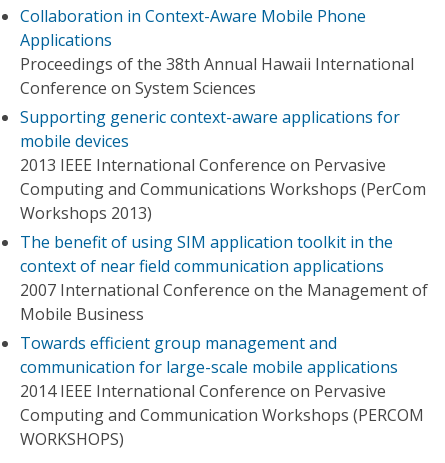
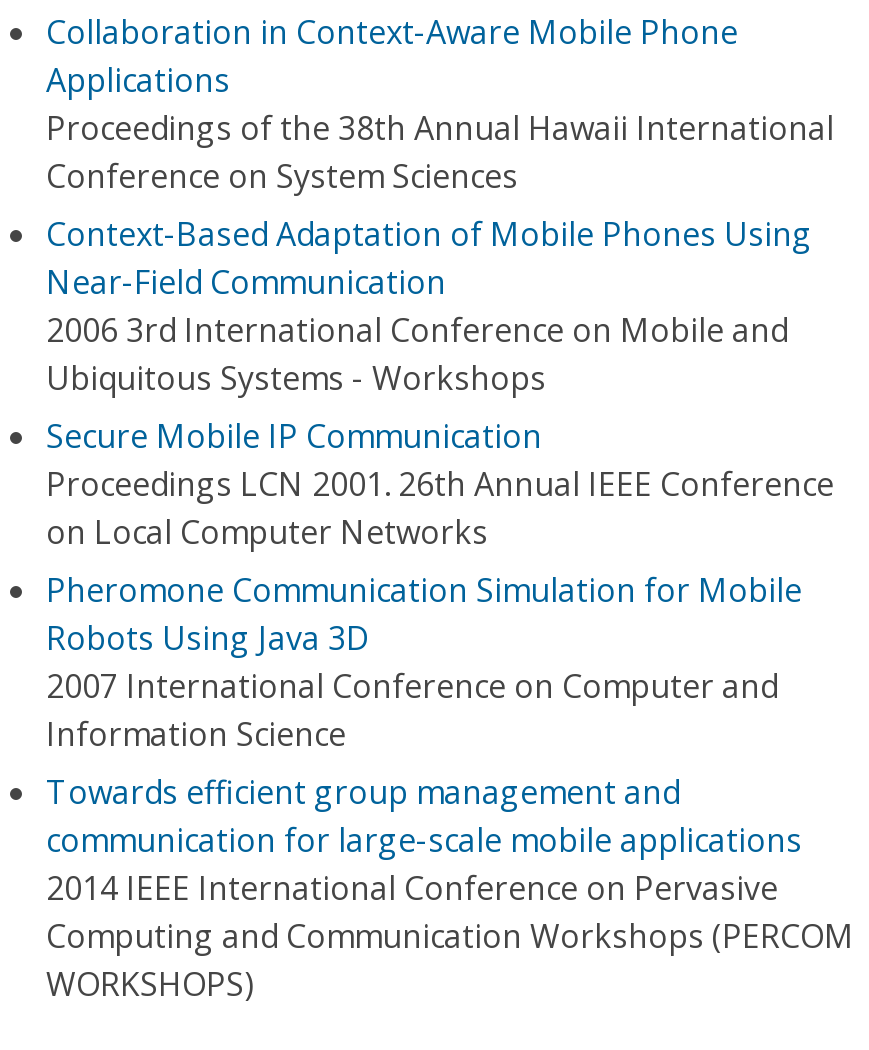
[20,106,428,325] Supporting generic context-aware applications for | mobile devices | 2013 IEEE International Conference on Pervasive | Computing and Communications Workshops (PerCom | Workshops 2013) | The benefit of using SIM application toolkit in the | context of near field communication applications | 2007 International Conference on the Management of | Mobile Business -> [46,212,834,756] Context-Based Adaptation of Mobile Phones Using | Near-Field Communication | 2006 3rd International Conference on Mobile and | Ubiquitous Systems - Workshops | Secure Mobile IP Communication | Proceedings LCN 2001. 26th Annual IEEE Conference | on Local Computer Networks | Pheromone Communication Simulation for Mobile | Robots Using Java 3D | 2007 International Conference on Computer and | Information Science

